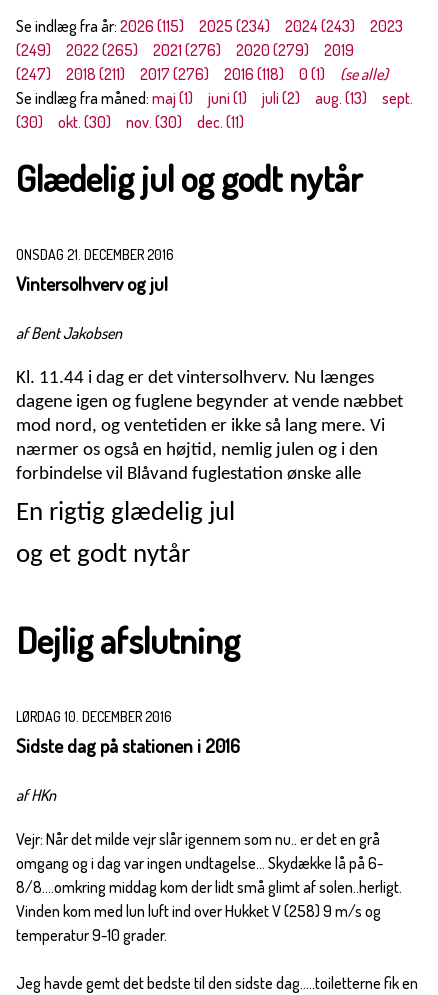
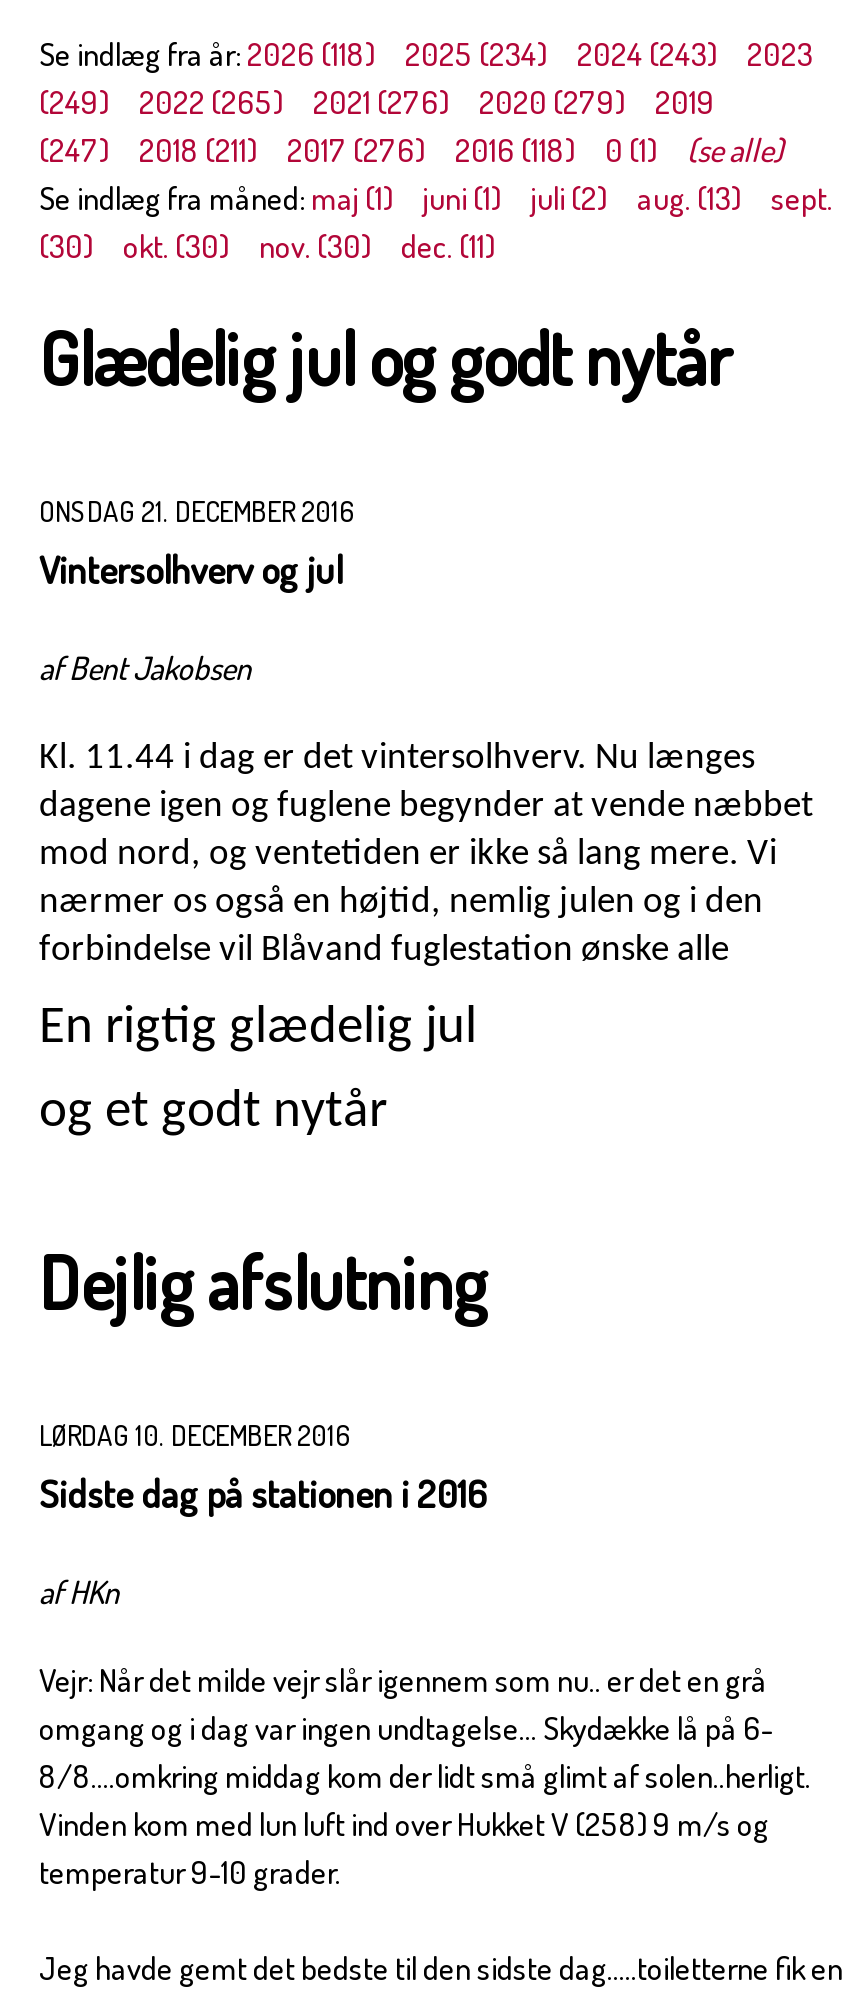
[16,16,184,36] Se indlæg fra år: 2026 (115) -> [39,34,375,74] Se indlæg fra år: 2026 (118)

